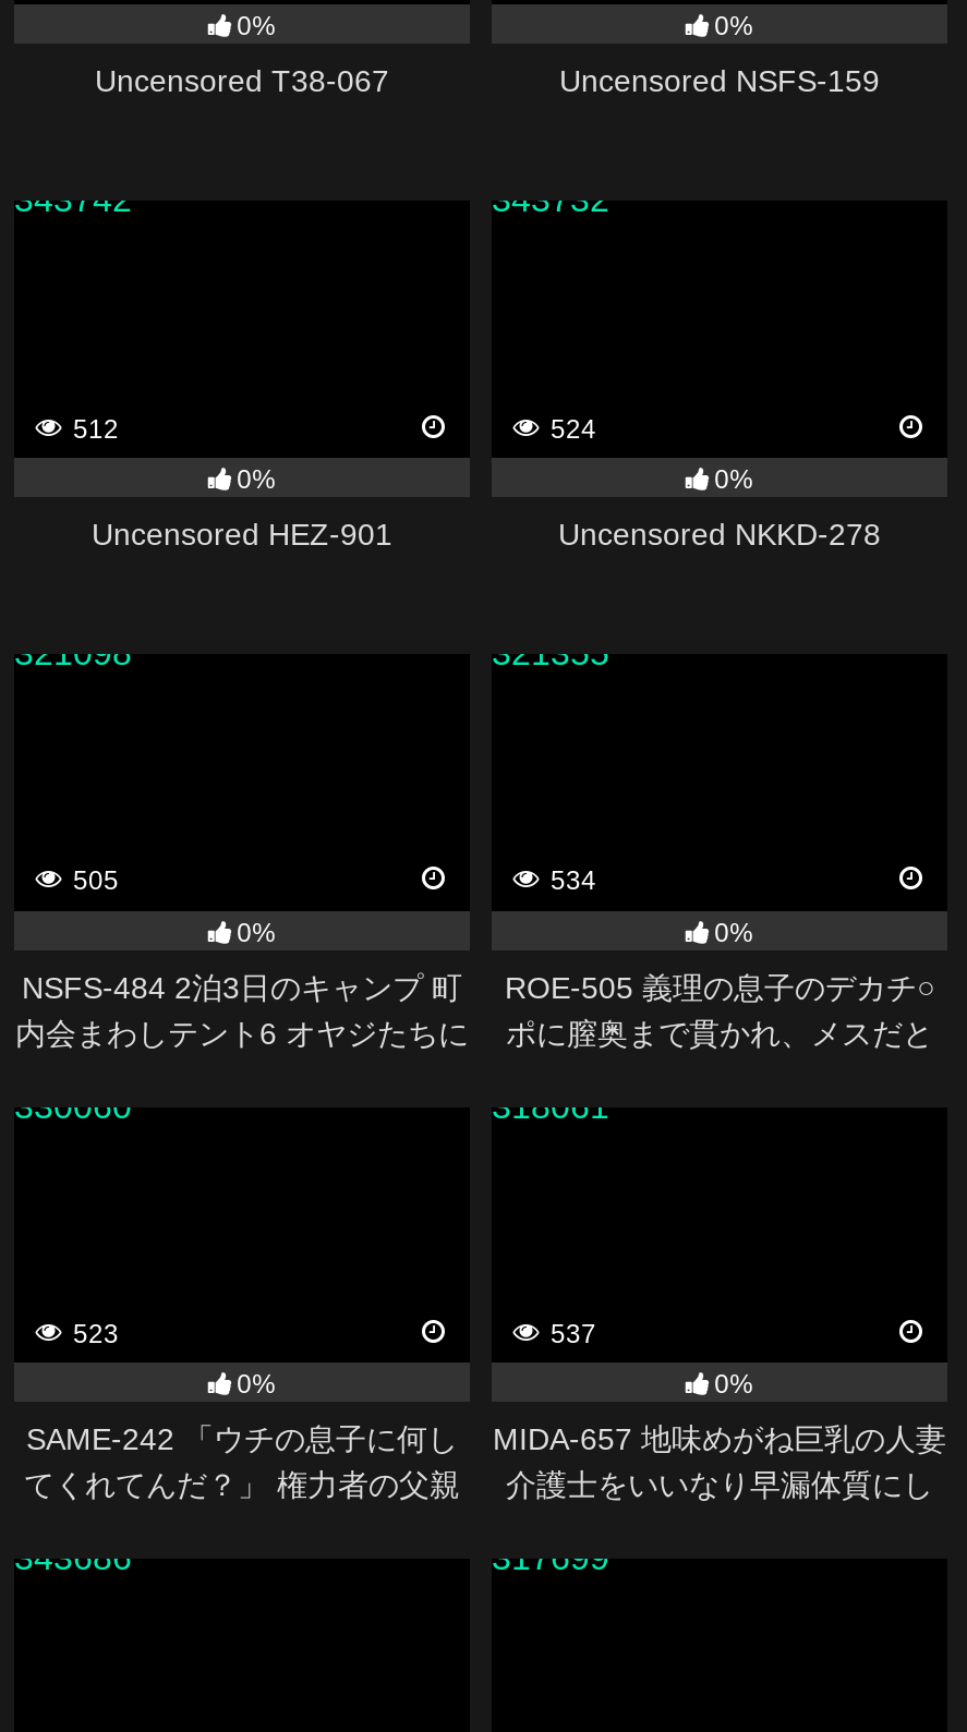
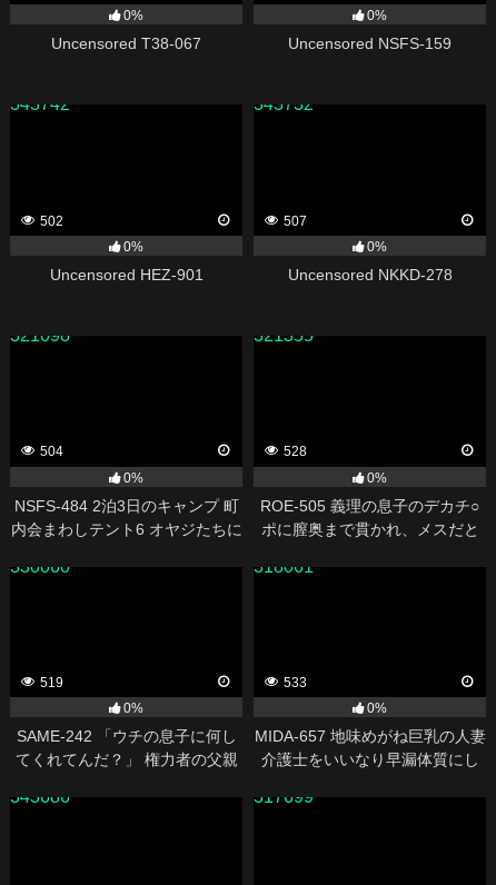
[67,413,119,444] 512 -> [37,213,63,228] 502
[544,413,596,444] 524 -> [280,213,307,228] 507
[67,866,119,896] 505 -> [37,444,63,459] 504
[544,866,596,896] 534 -> [280,444,307,459] 528
[67,1319,119,1349] 523 -> [37,675,63,690] 519
[544,1319,596,1349] 537 -> [280,675,307,690] 533

